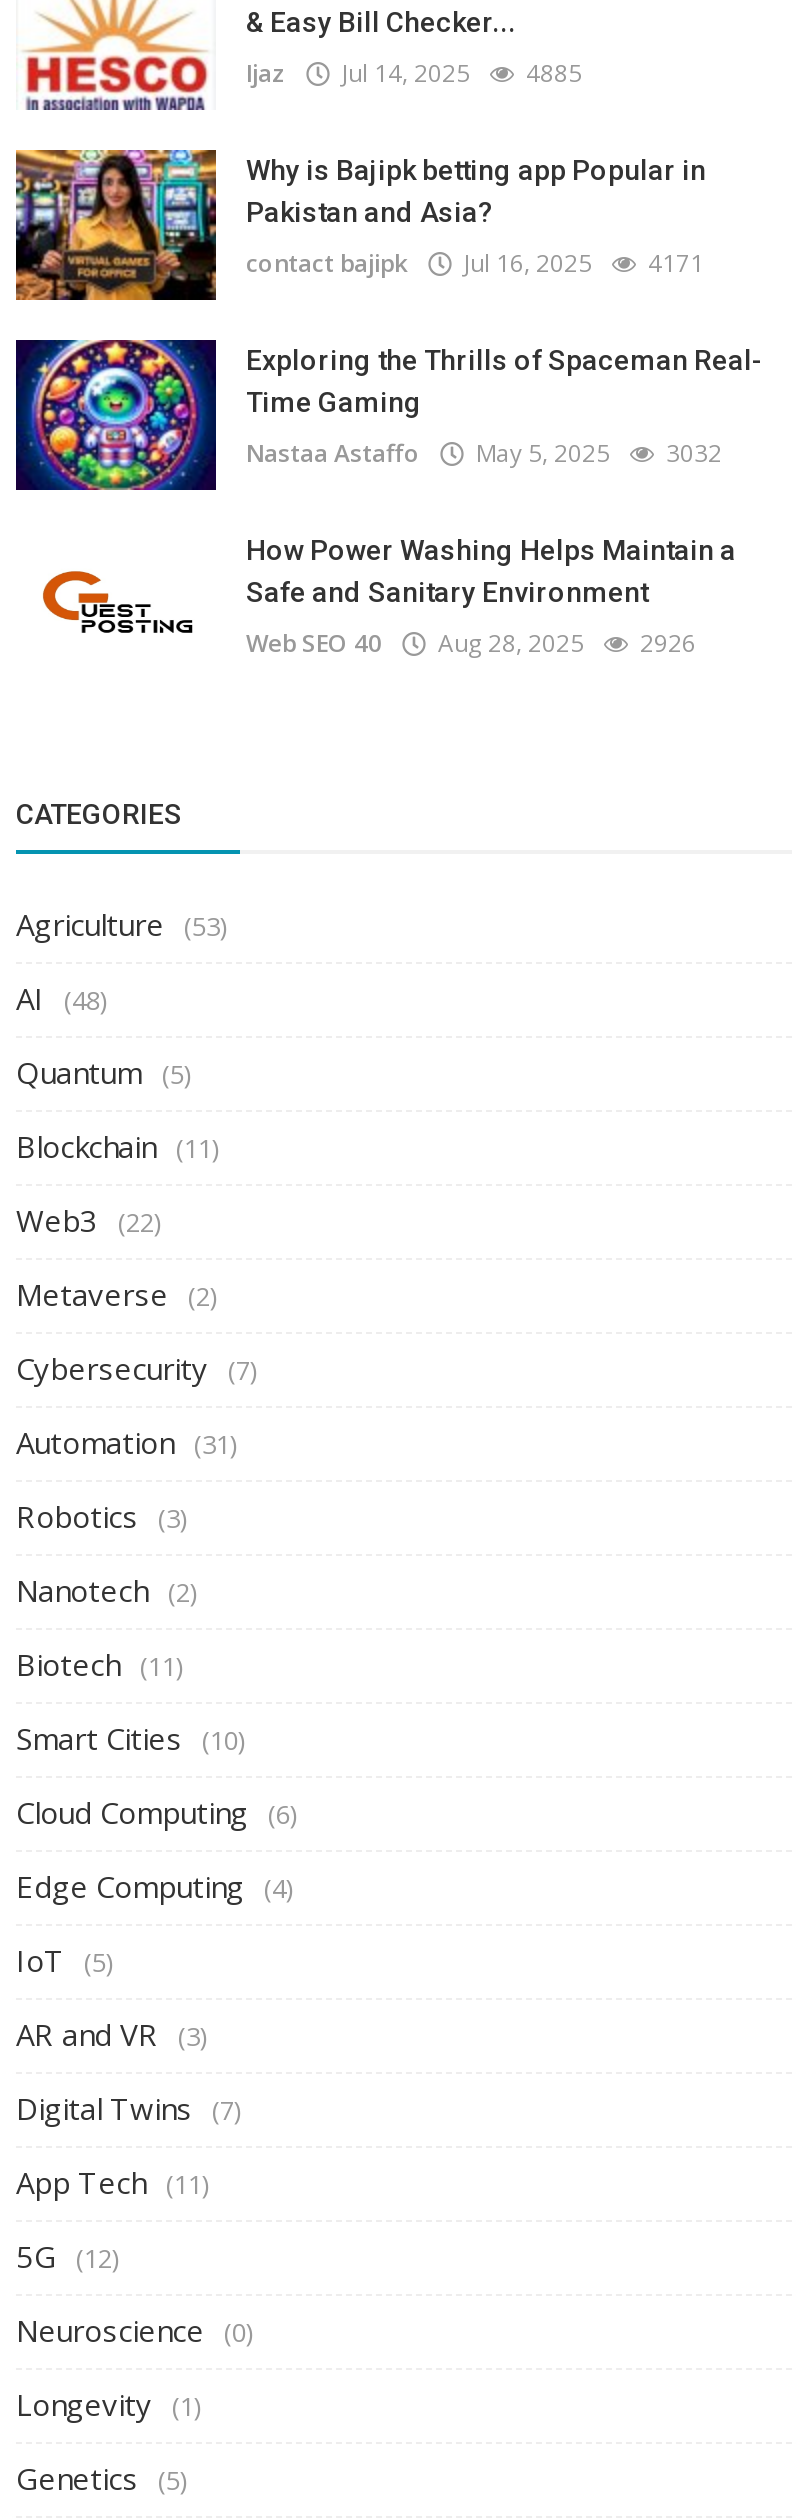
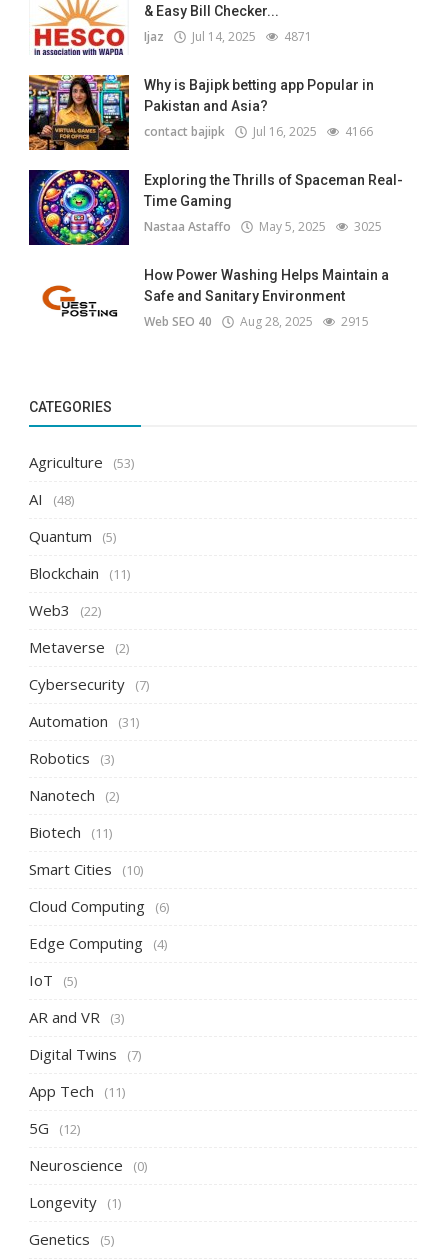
[246,56,582,90] Ijaz Jul 14, 2025 4885 -> [144,28,312,45] Ijaz Jul 14, 2025 4871
[246,246,704,280] contact bajipk Jul 16, 2025 4171 -> [144,123,373,140] contact bajipk Jul 16, 2025 4166
[246,436,722,470] Nastaa Astaffo May 5, 2025 3032 -> [144,218,382,235] Nastaa Astaffo May 5, 2025 3025
[246,626,696,660] Web SEO 40 Aug 28, 2025 2926 -> [144,313,369,330] Web SEO 40 Aug 28, 2025 2915

